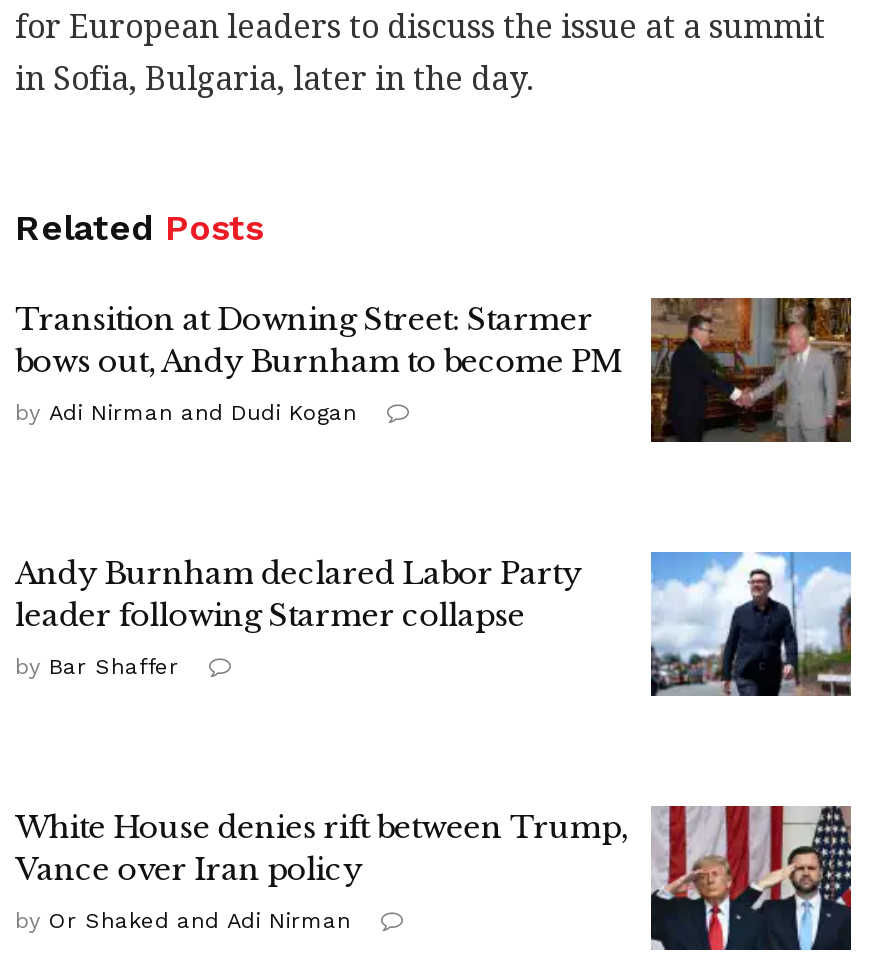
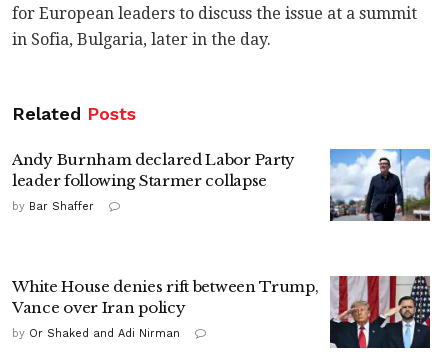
[15,296,853,444] [image] | Transition at Downing Street: Starmer | bows out, Andy Burnham to become PM | by Adi Nirman and Dudi Kogan -> none

